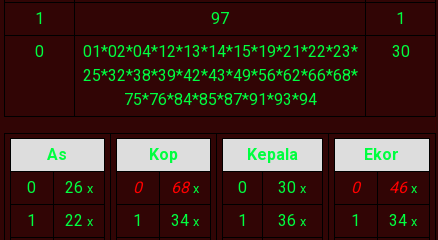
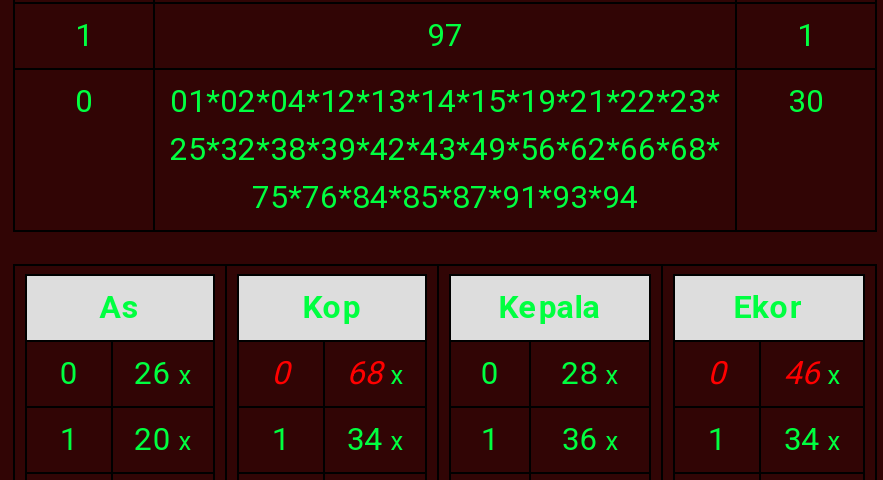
[238,178,306,197] 0 30 x -> [481,354,618,392] 0 28 x
[27,211,93,230] 1 22 x -> [60,420,191,458] 1 20 x

